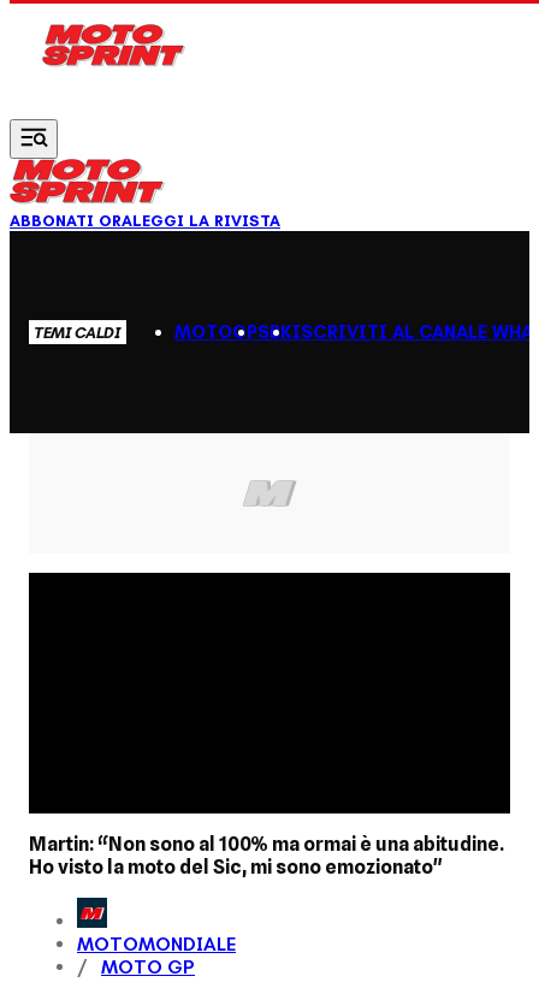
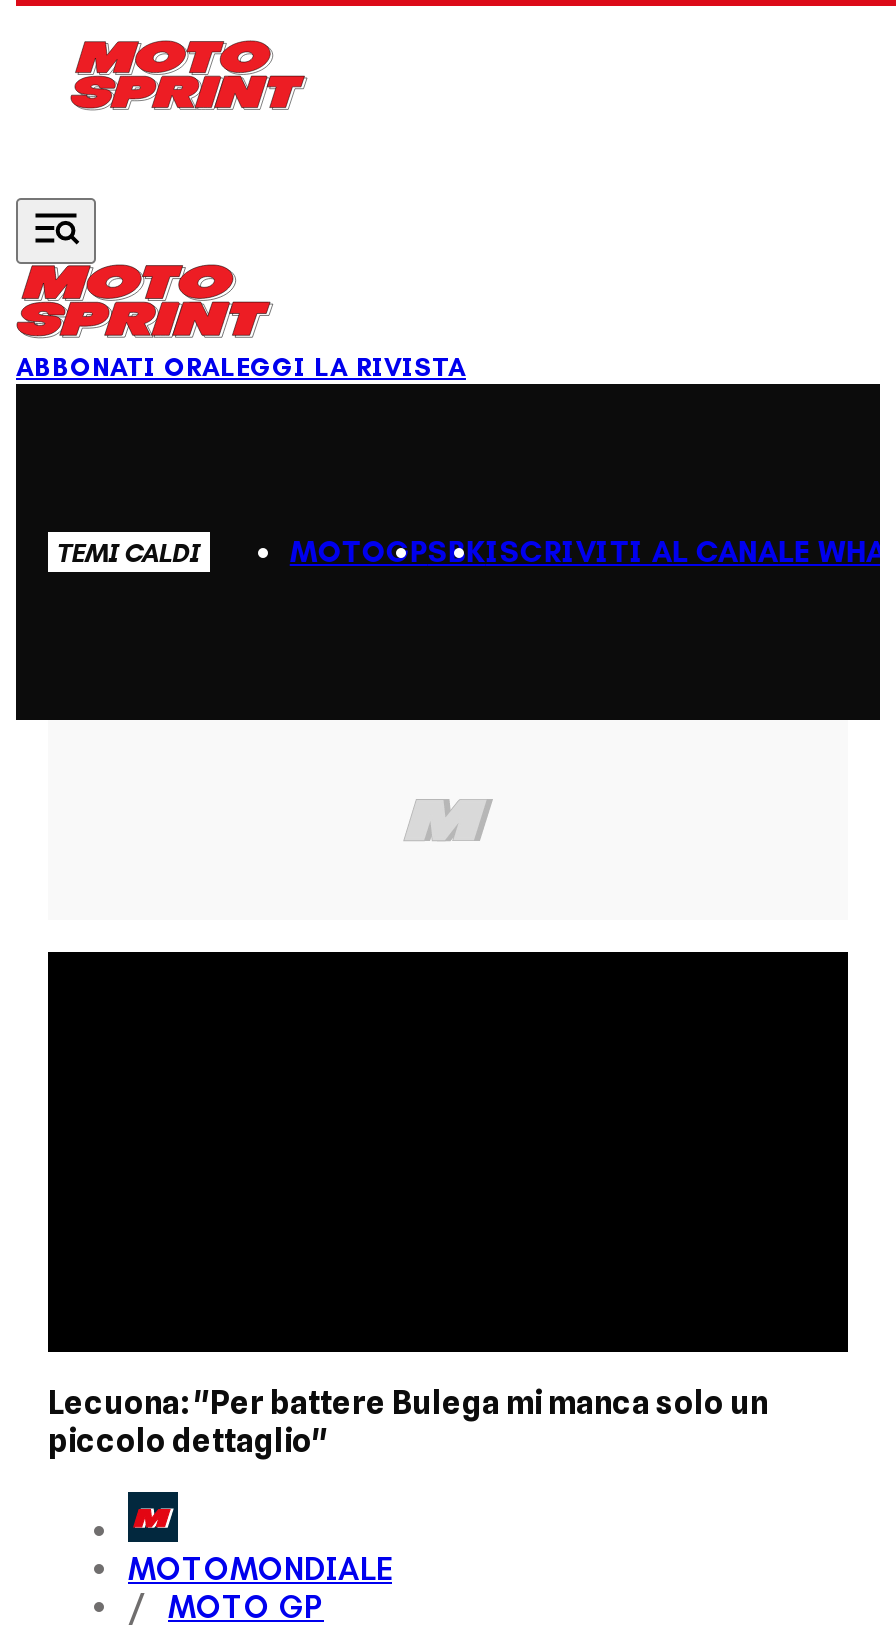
[29,833,504,878] Martin: “Non sono al 100% ma ormai è una abitudine. | Ho visto la moto del Sic, mi sono emozionato" -> [48,1384,768,1460] Lecuona: "Per battere Bulega mi manca solo un | piccolo dettaglio"

